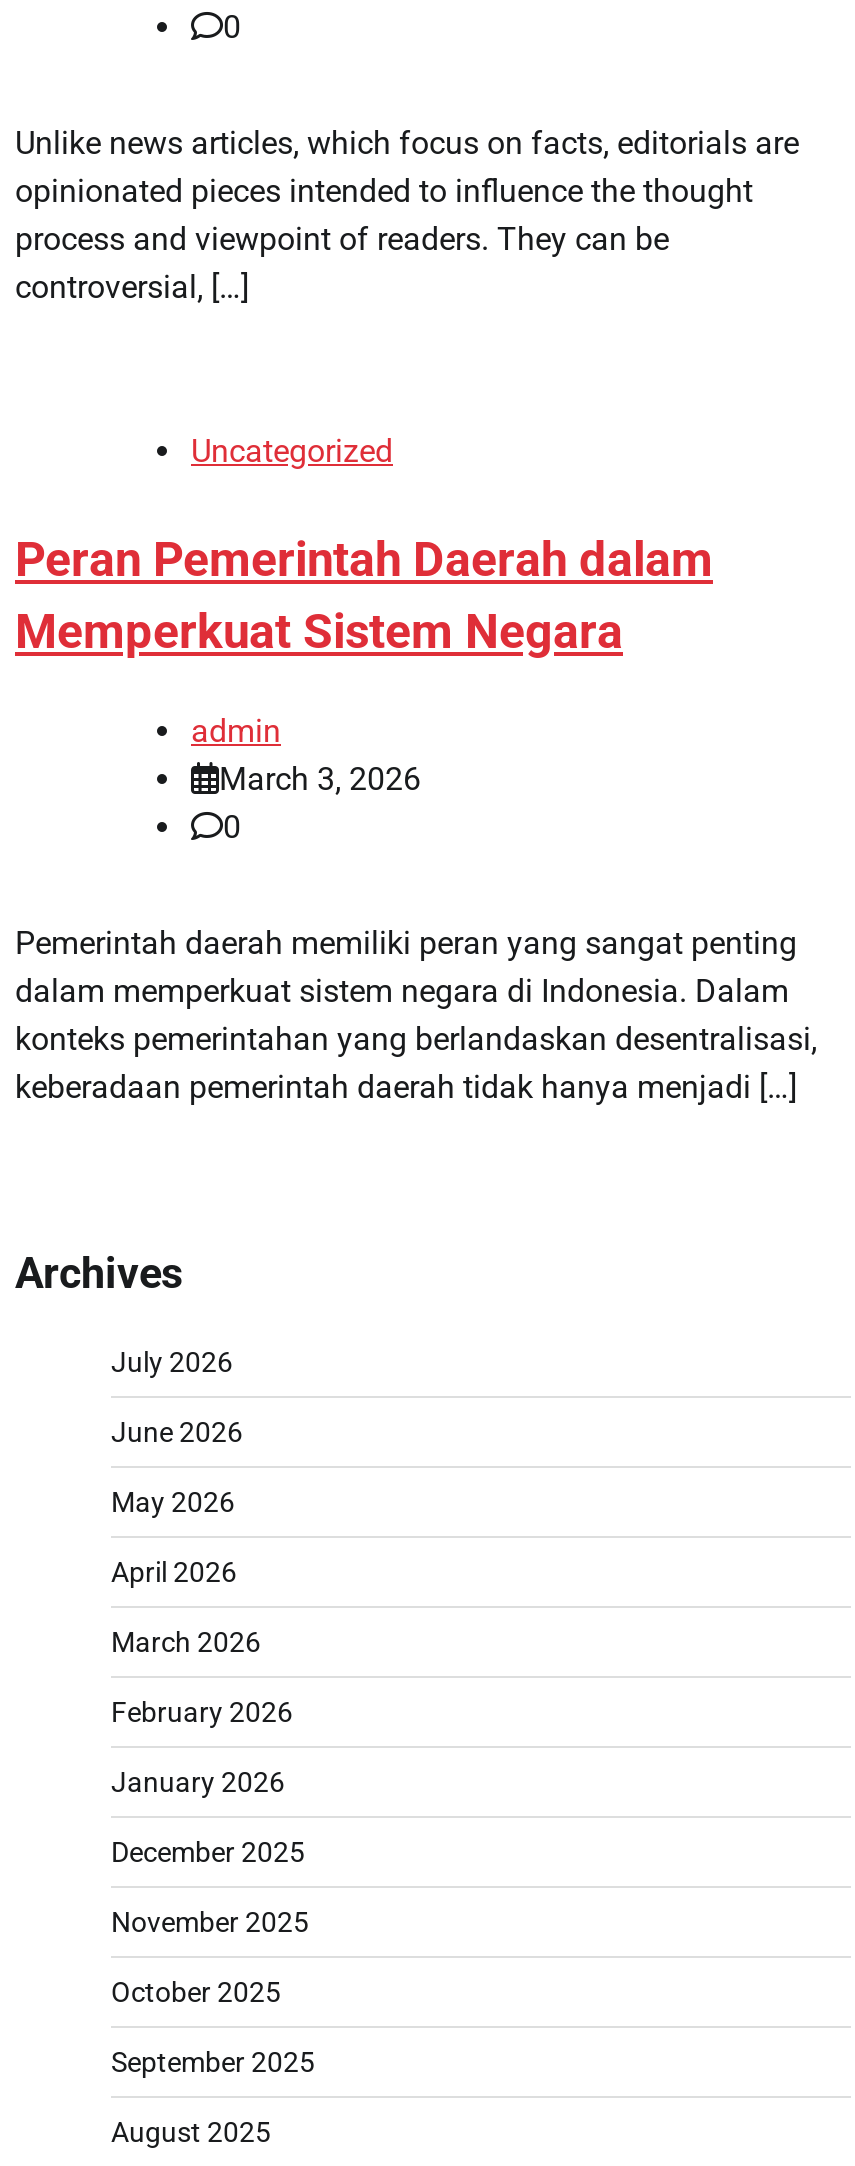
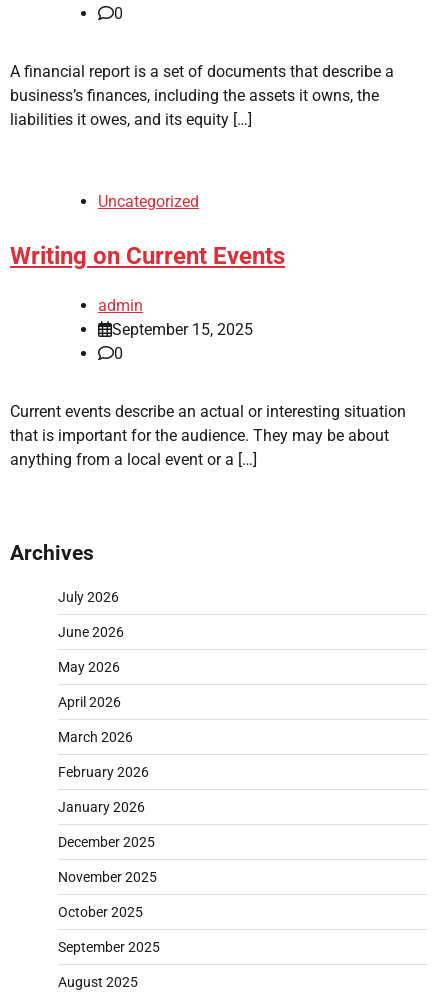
[15,123,799,305] Unlike news articles, which focus on facts, editorials are | opinionated pieces intended to influence the thought | process and viewpoint of readers. They can be | controversial, […] -> [10,62,394,129] A financial report is a set of documents that describe a | business’s finances, including the assets it owns, the | liabilities it owes, and its equity […]
[15,531,713,659] Peran Pemerintah Daerah dalam | Memperkuat Sistem Negara -> [10,242,285,270] Writing on Current Events
[219,759,421,797] March 3, 2026 -> [112,319,253,338] September 15, 2025
[15,923,817,1105] Pemerintah daerah memiliki peran yang sangat penting | dalam memperkuat sistem negara di Indonesia. Dalam | konteks pemerintahan yang berlandaskan desentralisasi, | keberadaan pemerintah daerah tidak hanya menjadi […] -> [10,401,406,468] Current events describe an actual or interesting situation | that is important for the audience. They may be about | anything from a local event or a […]

